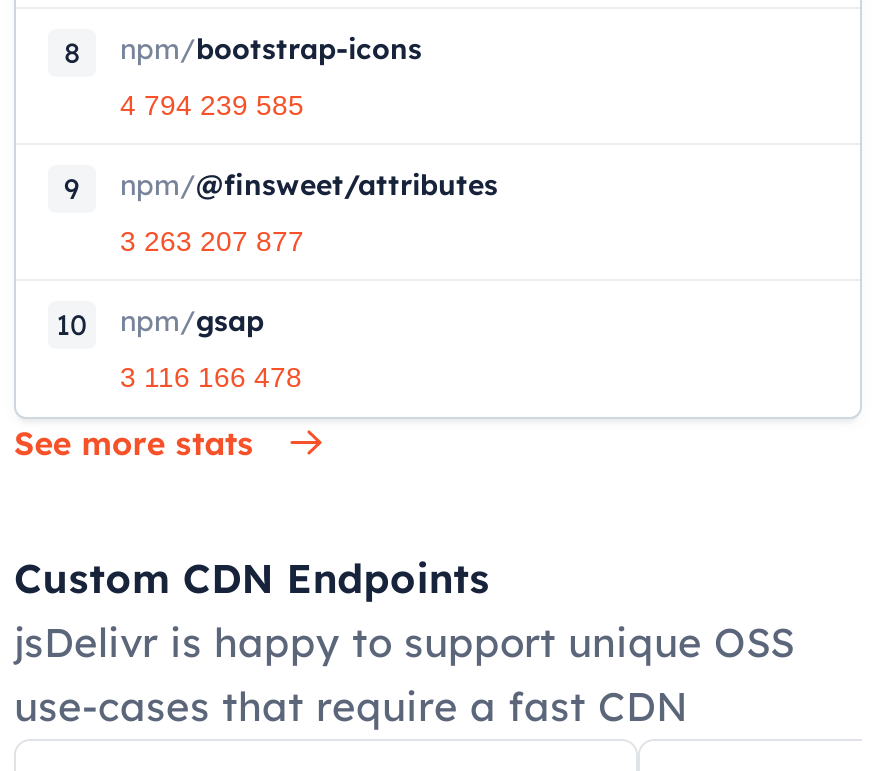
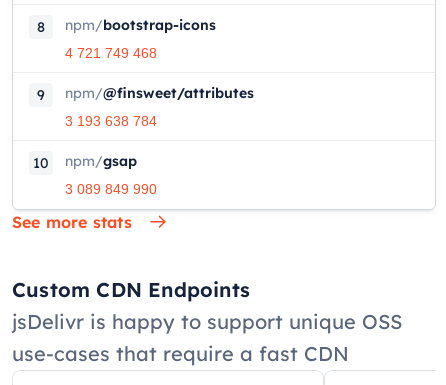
[120,89,304,121] 4 794 239 585 -> [65,45,157,61] 4 721 749 468
[120,225,304,257] 3 263 207 877 -> [65,113,157,129] 3 193 638 784
[120,361,302,393] 3 116 166 478 -> [65,181,157,197] 3 089 849 990

